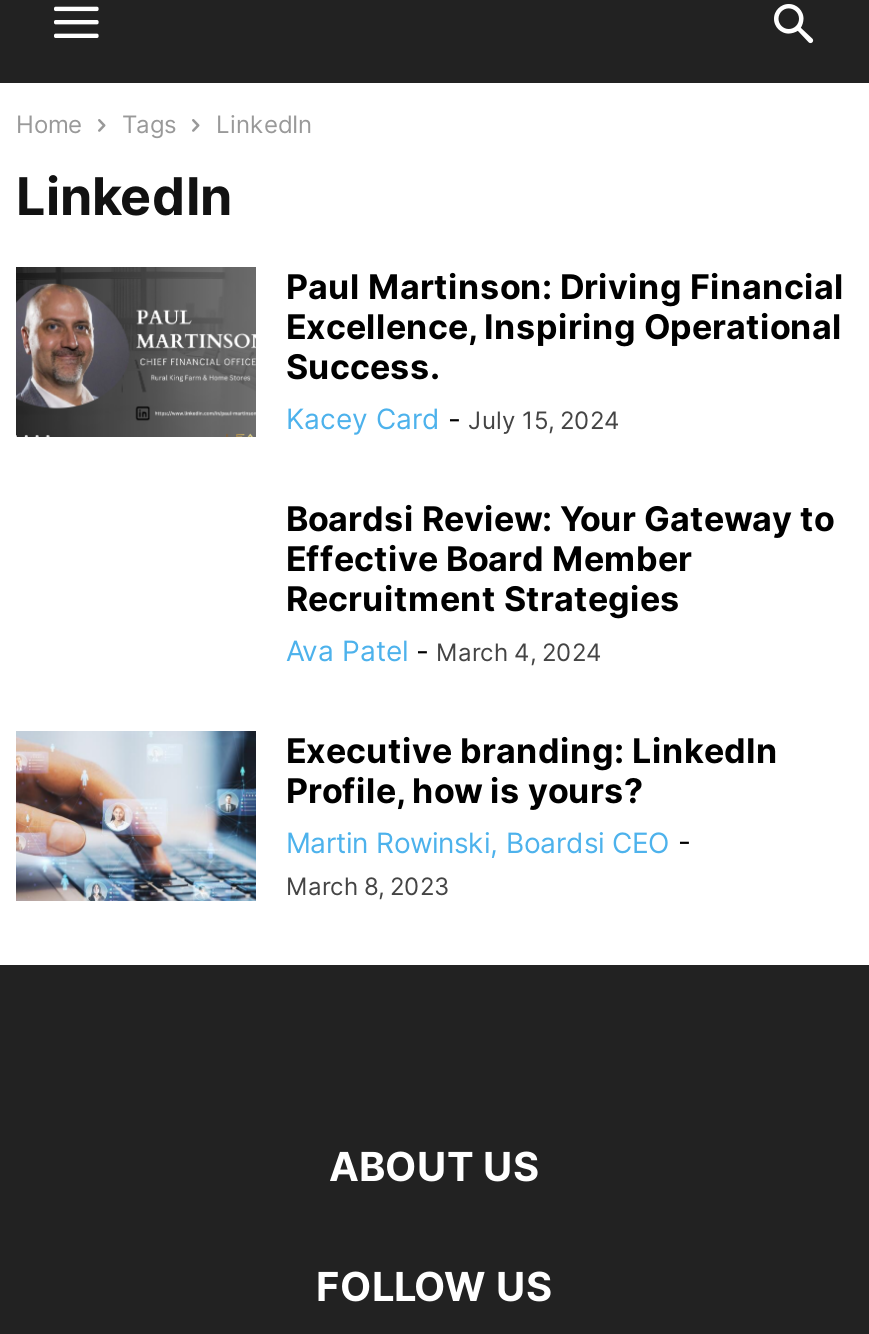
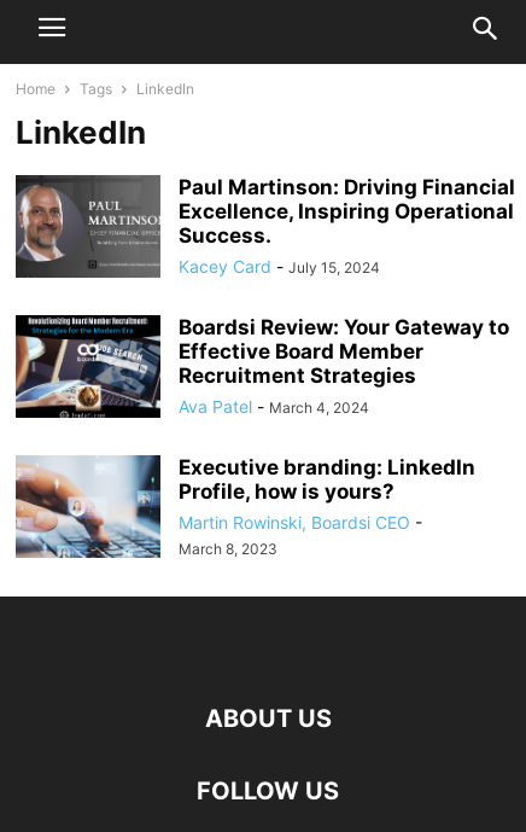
none -> [14,314,162,419] [image]

